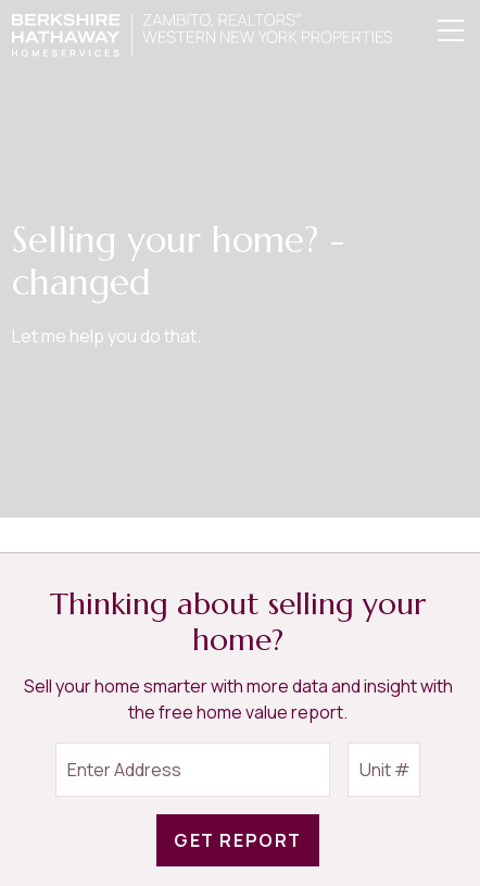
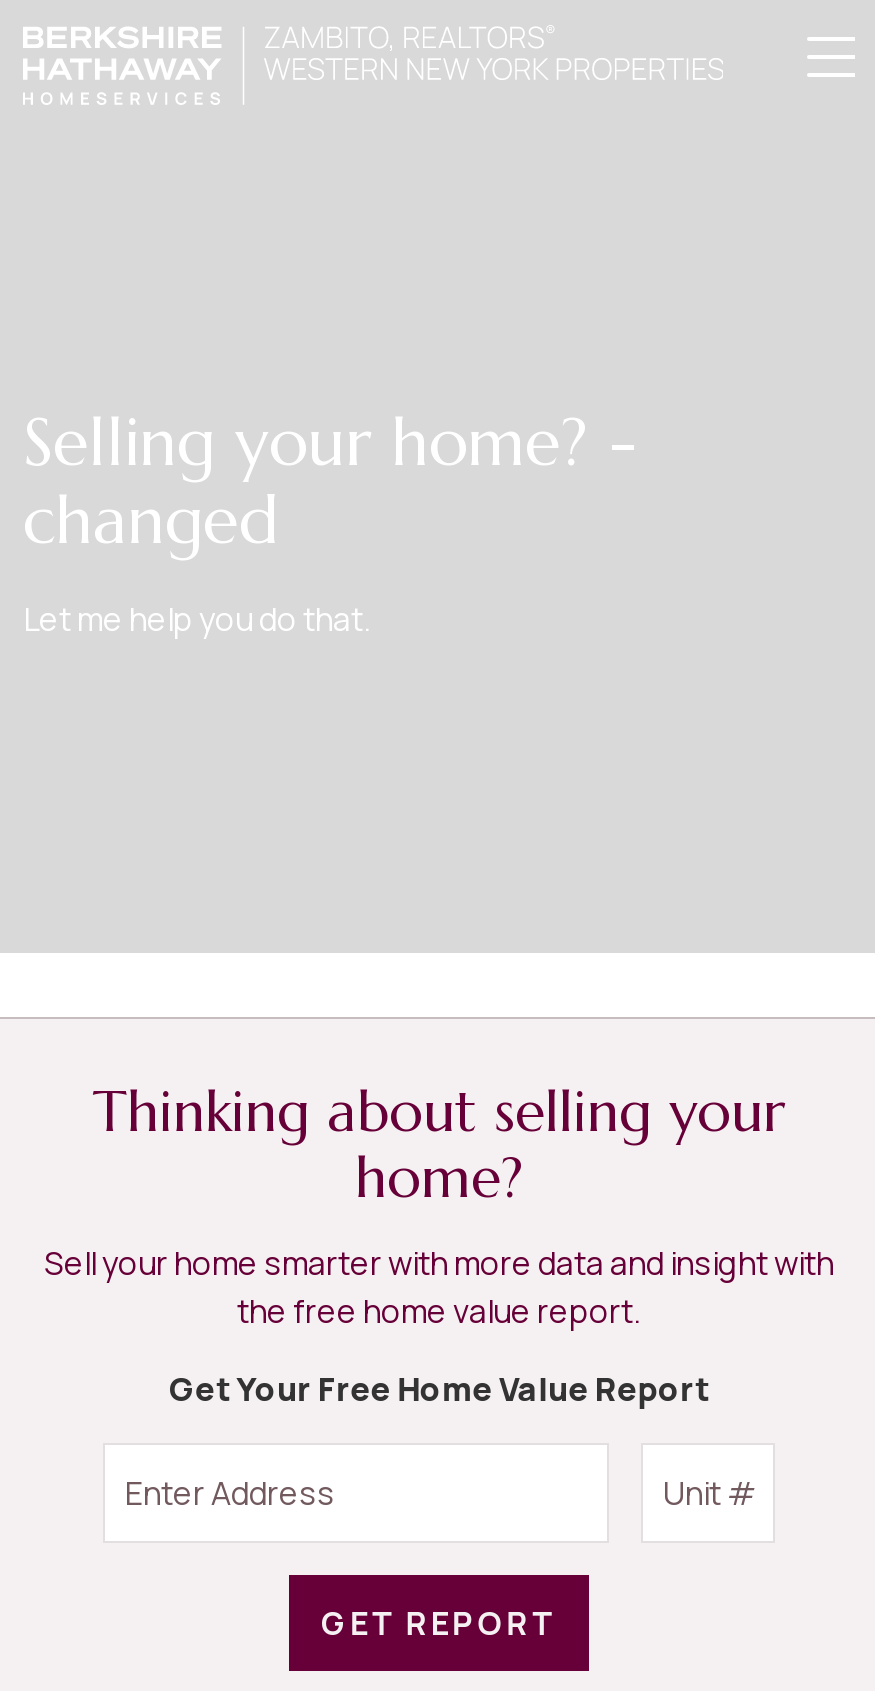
none -> [169,1367,709,1411] Get Your Free Home Value Report

